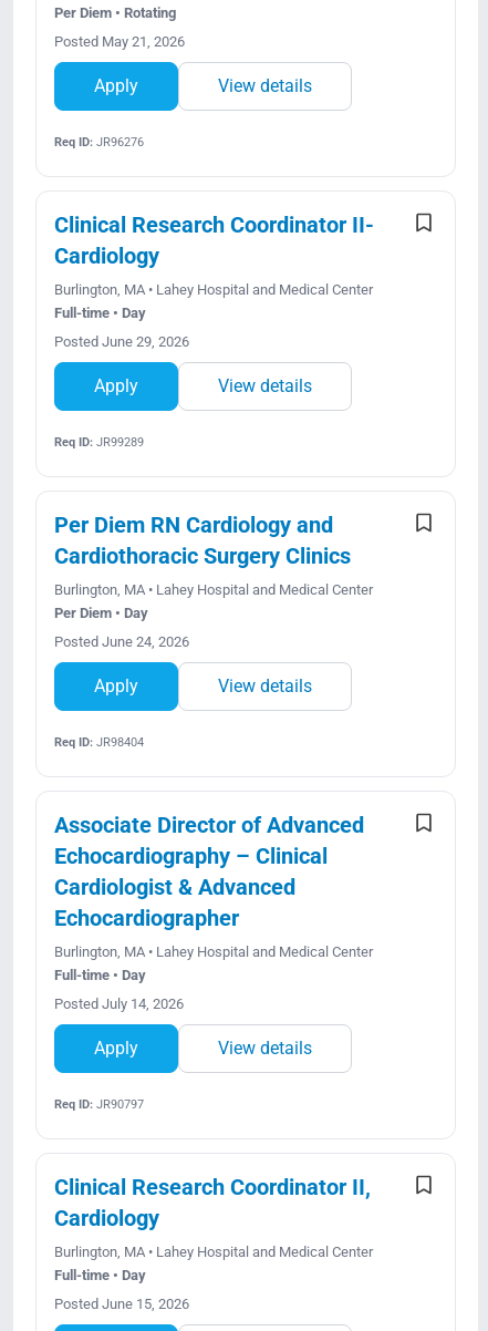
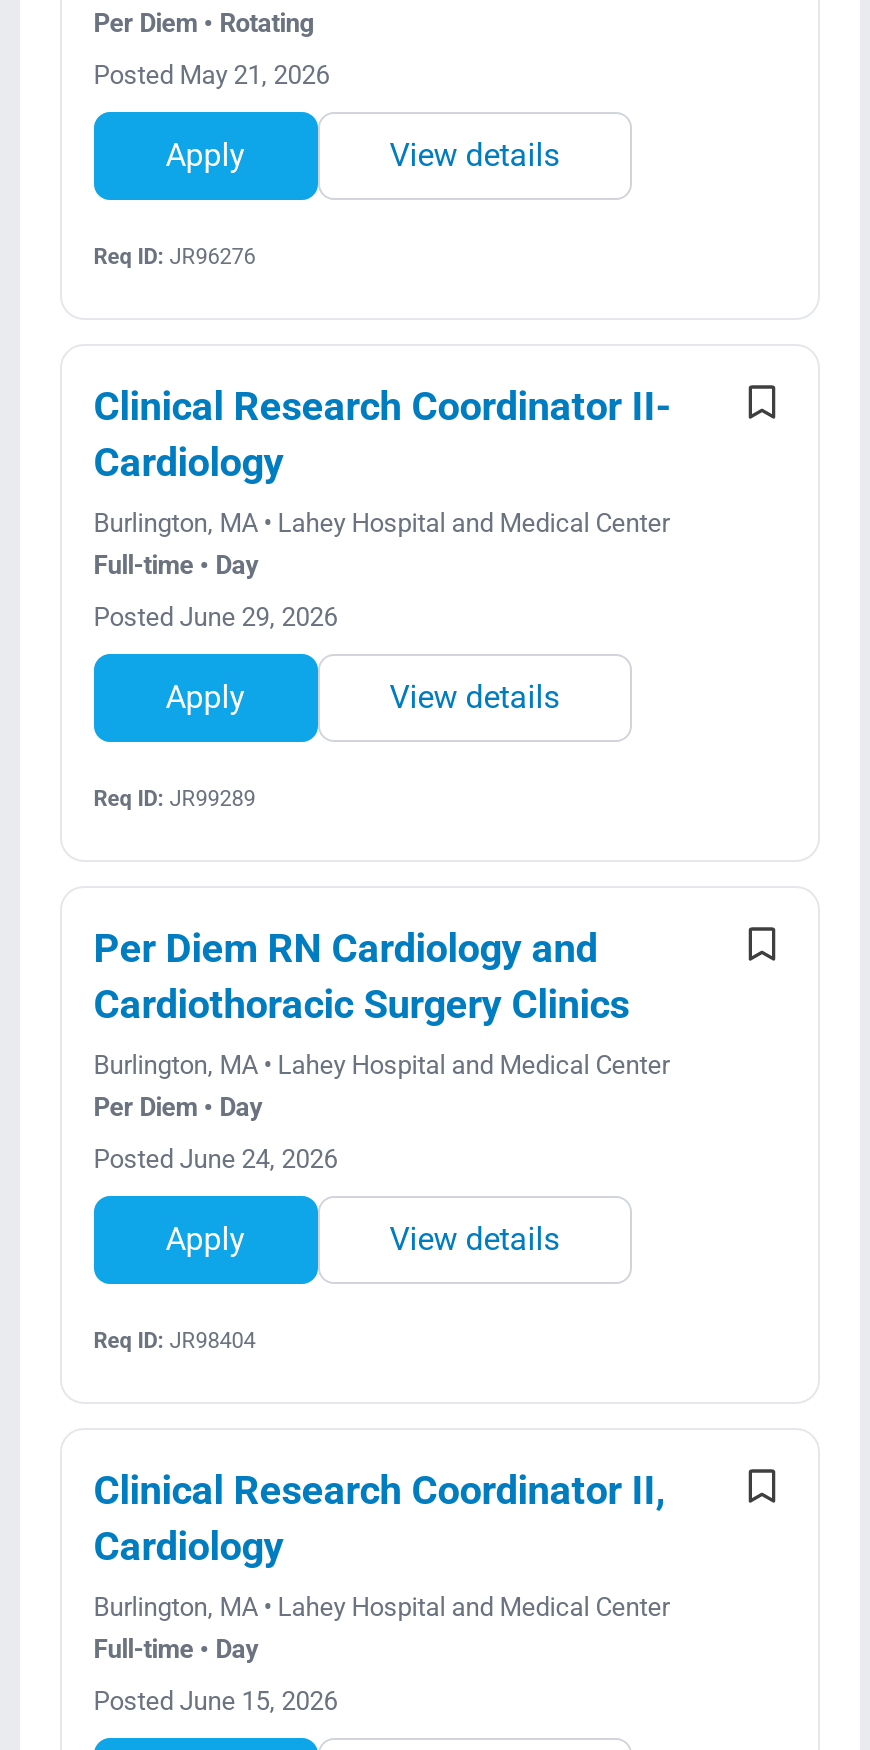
[54,811,373,1111] Associate Director of Advanced | Echocardiography – Clinical | Cardiologist & Advanced | Echocardiographer | Burlington, MA • Lahey Hospital and Medical Center | Full-time • Day | Posted July 14, 2026 | Apply | View details | Req ID: JR90797 -> none

